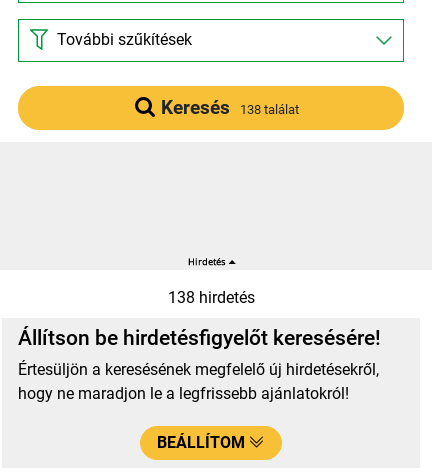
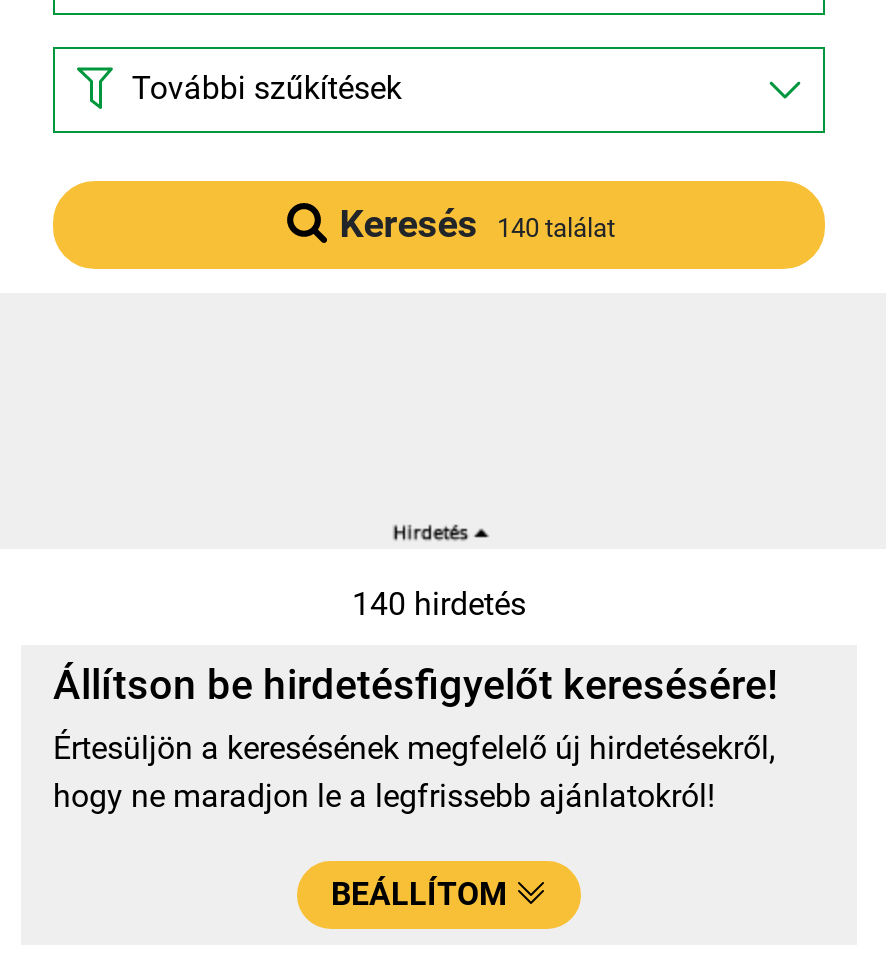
[161,96,299,119] Keresés 138 találat -> [339,202,615,248] Keresés 140 találat
[167,288,254,307] 138 hirdetés -> [352,586,526,624] 140 hirdetés

